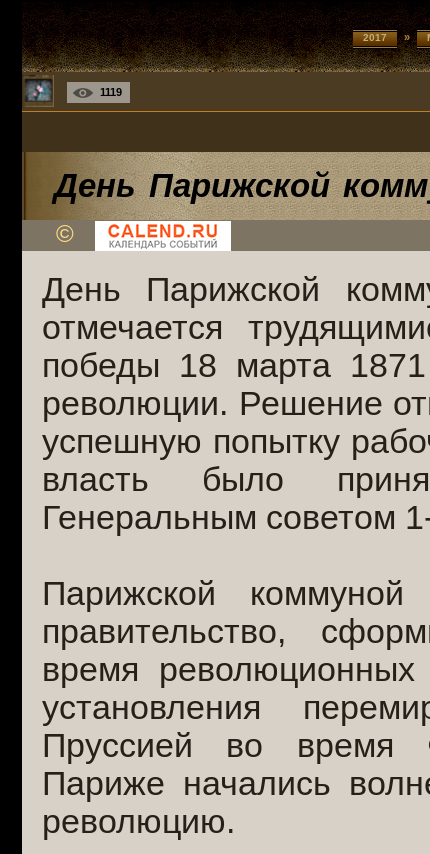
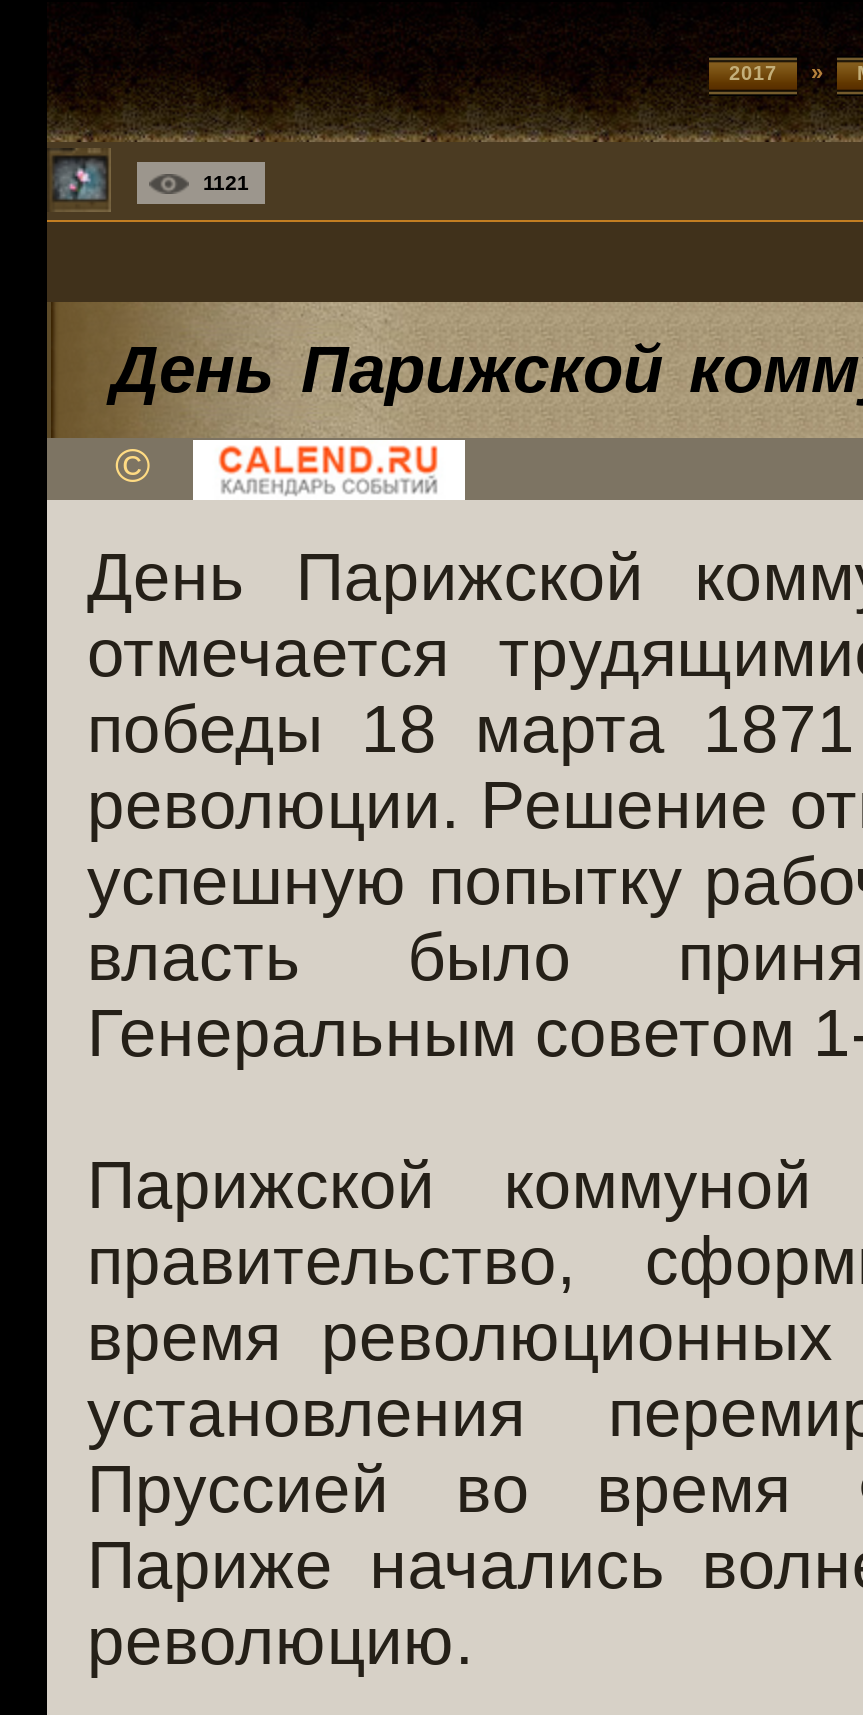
[100,86,122,98] 1119 -> [203,170,249,194] 1121

